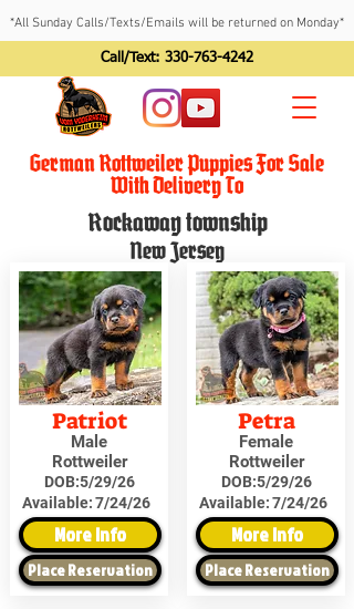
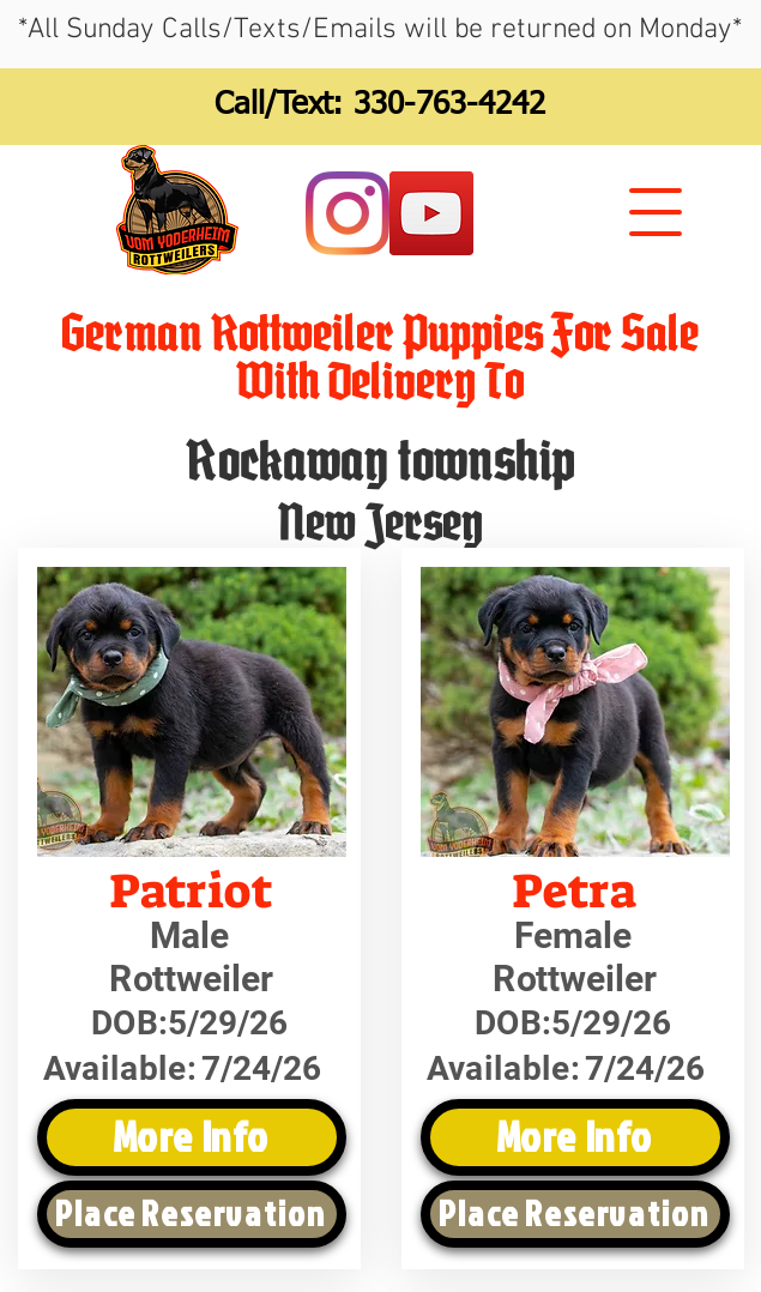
[19,271,163,405] [image] -> [37,567,349,855] [image]
[196,270,339,405] [image] -> [418,565,730,857] [image]

